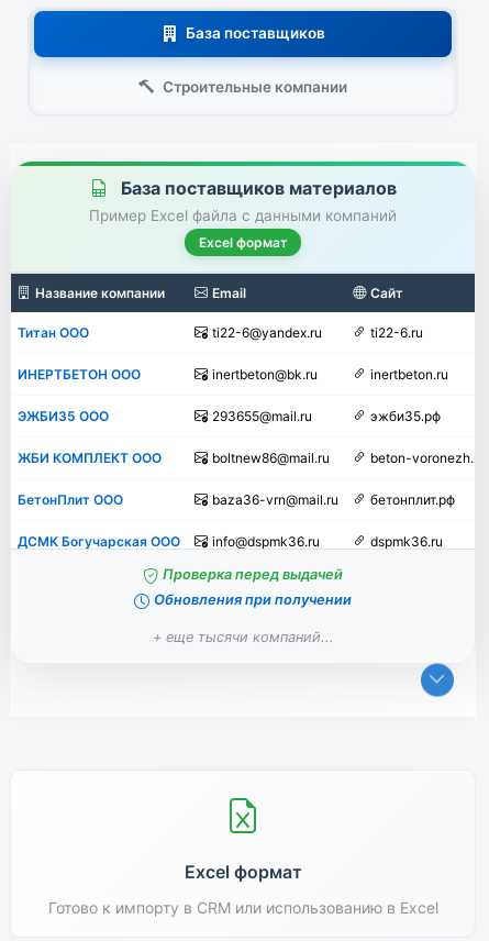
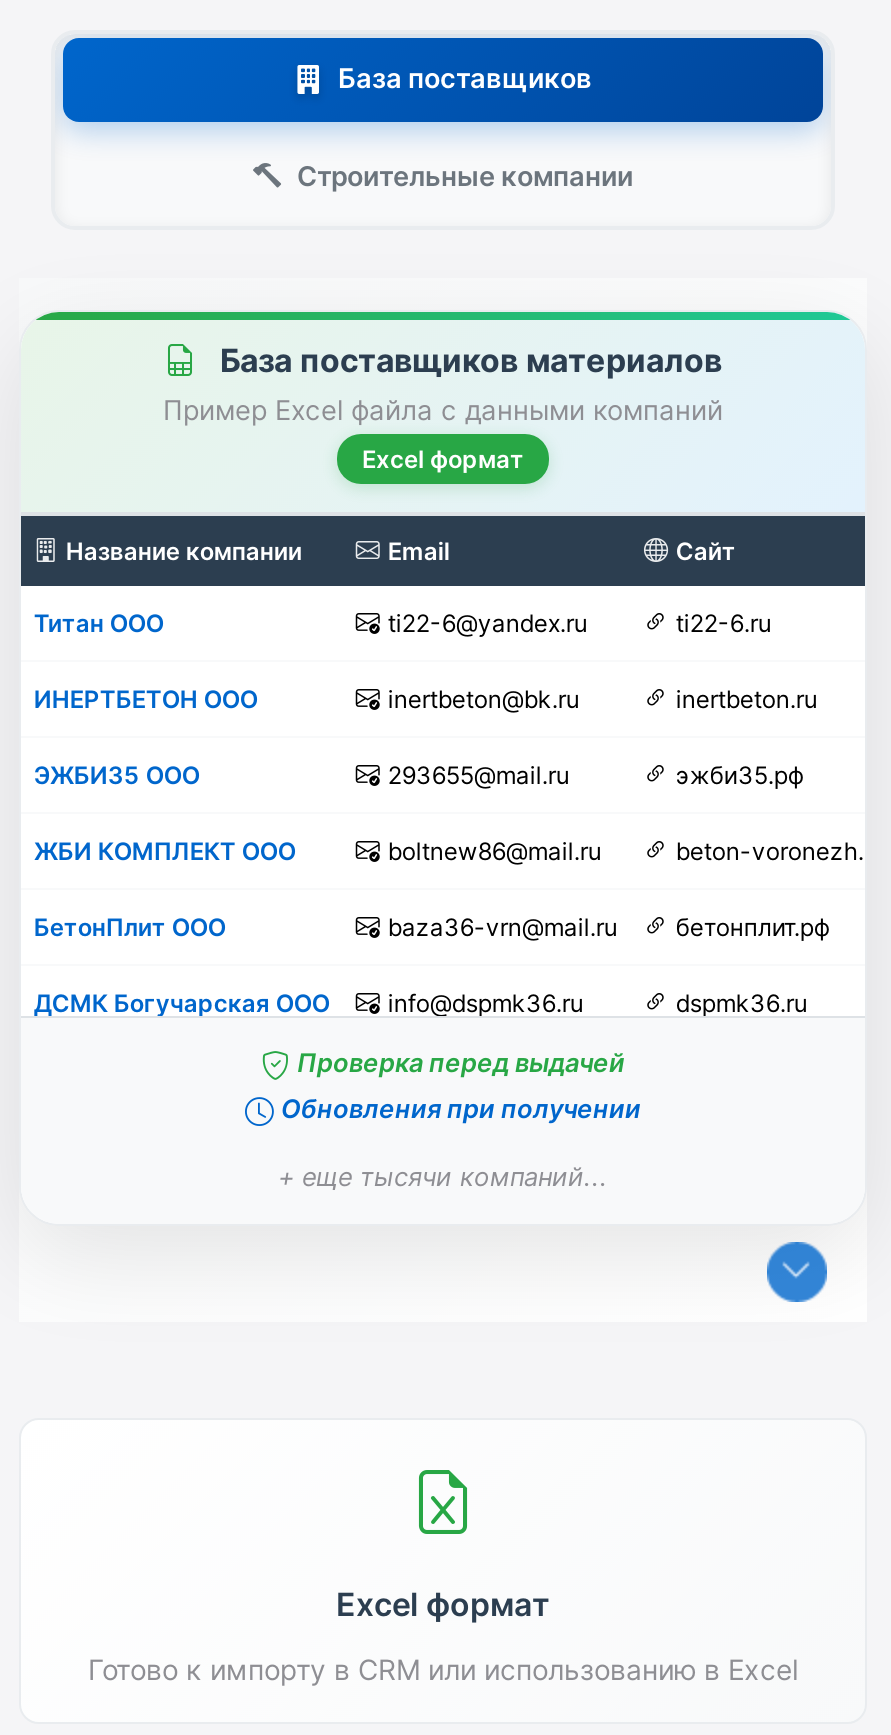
[420,663,455,706] [image] -> [765,1226,829,1304] [image]

